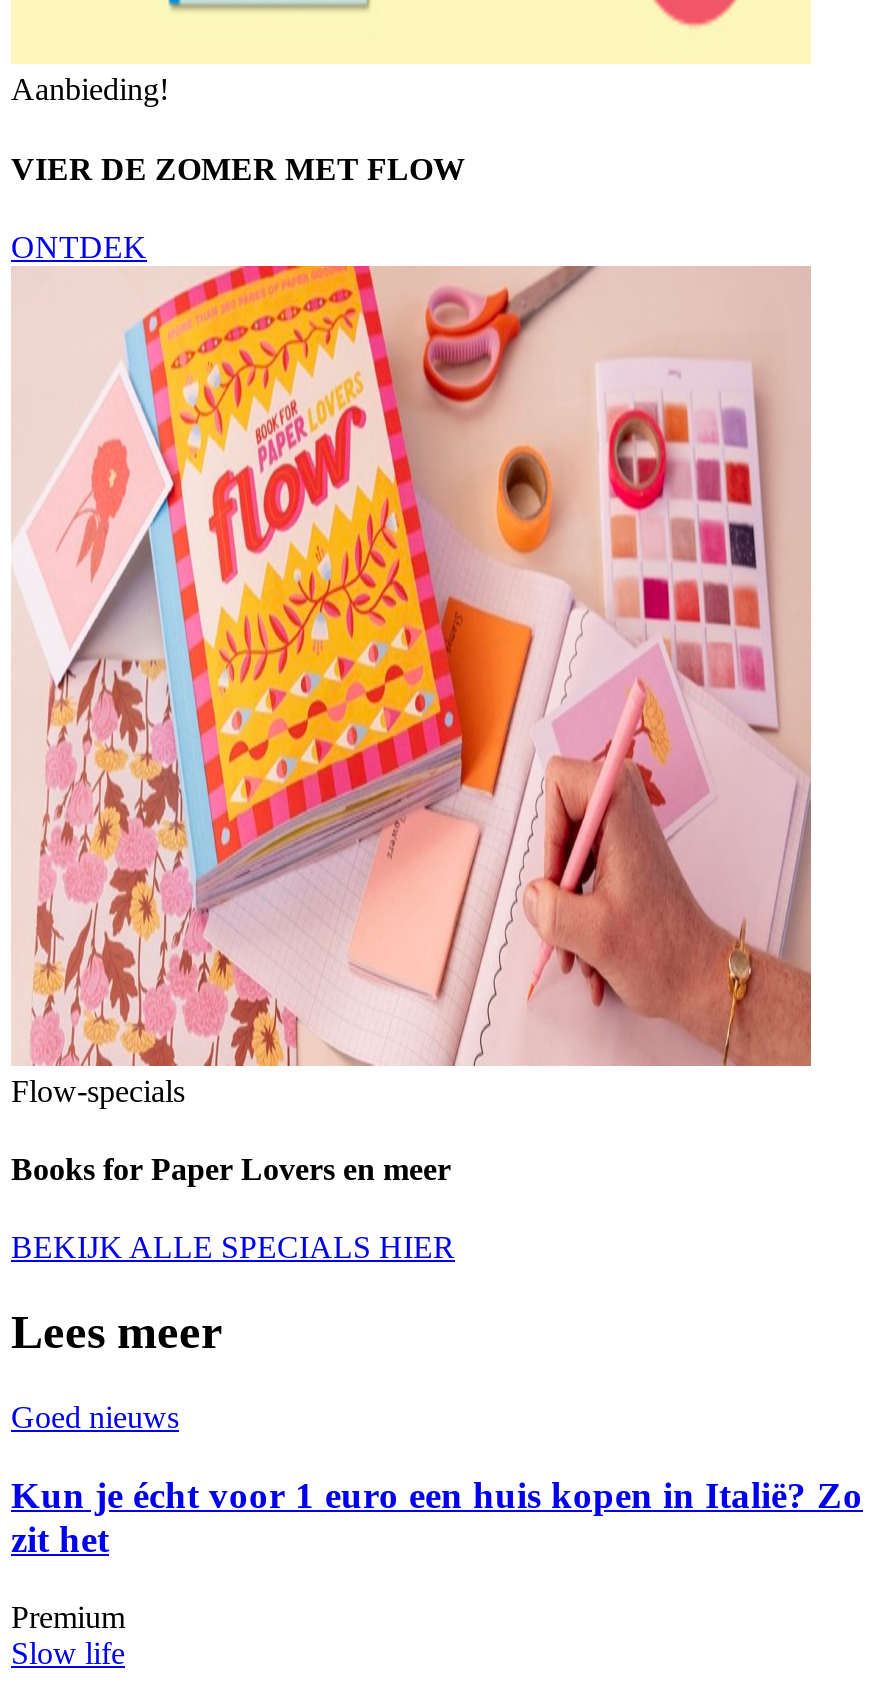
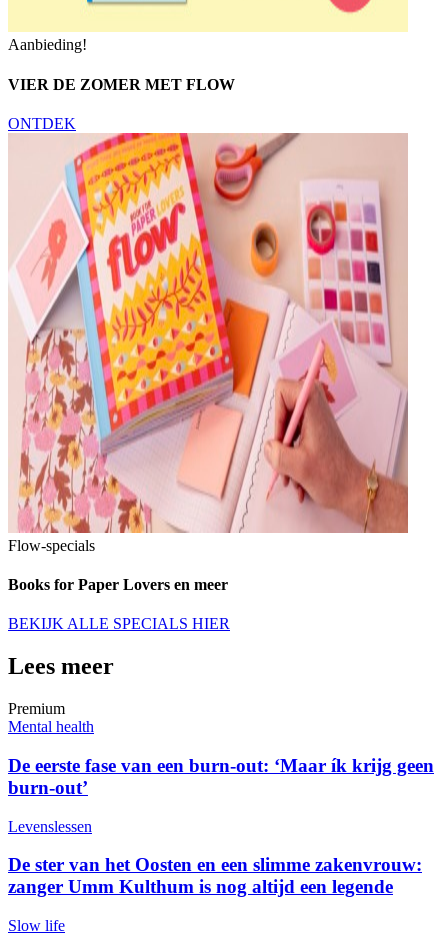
[11,1400,863,1560] Goed nieuws | Kun je écht voor 1 euro een huis kopen in Italië? Zo | zit het -> none
moved [11,1599,125,1633] -> [8,700,65,717]: Premium
none -> [8,718,434,897] Mental health | De eerste fase van een burn-out: ‘Maar ík krijg geen | burn-out’ | Levenslessen | De ster van het Oosten en een slimme zakenvrouw: | zanger Umm Kulthum is nog altijd een legende

